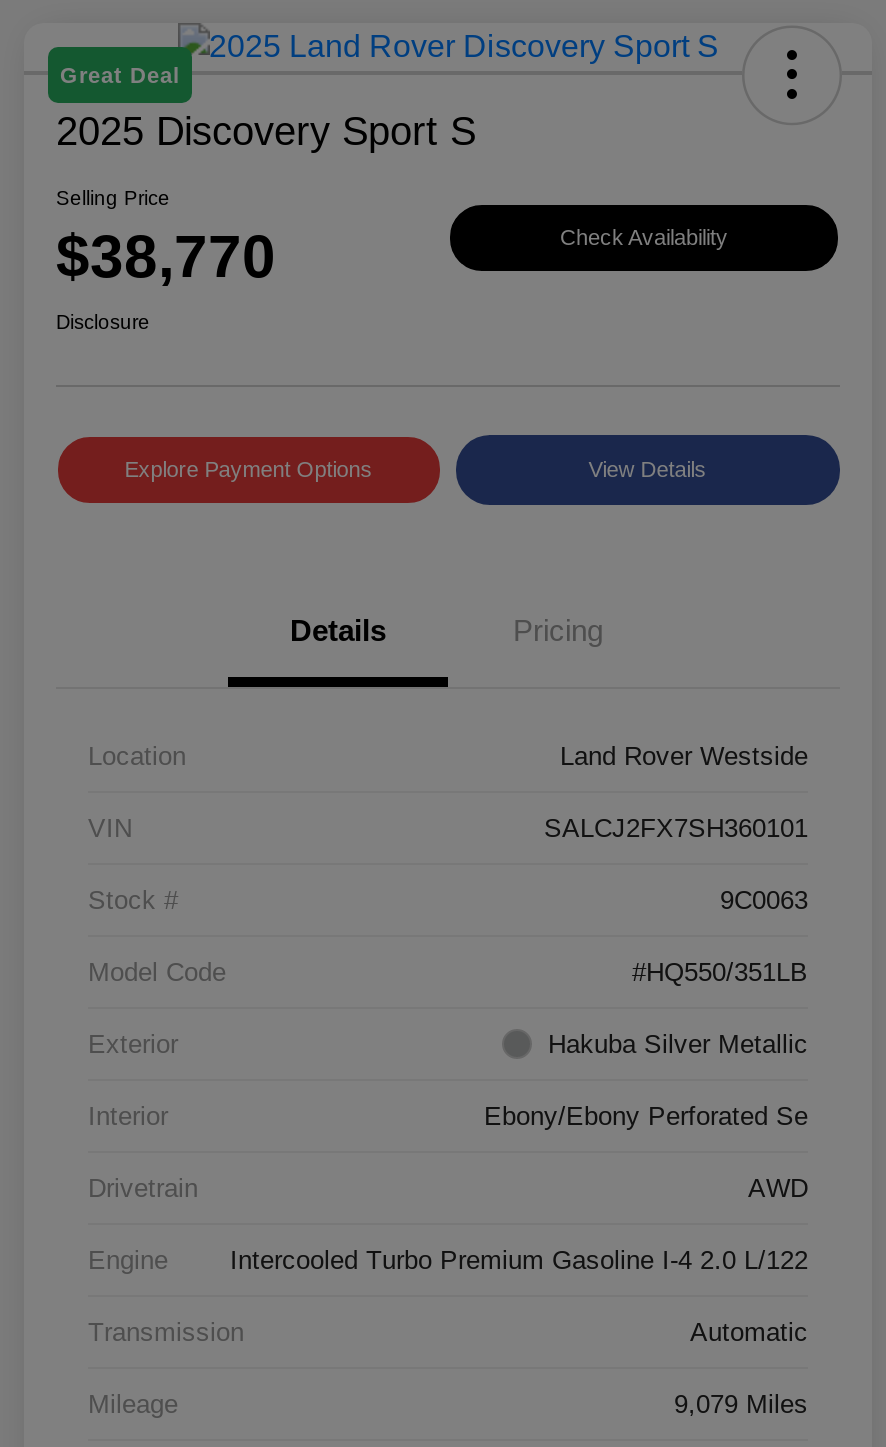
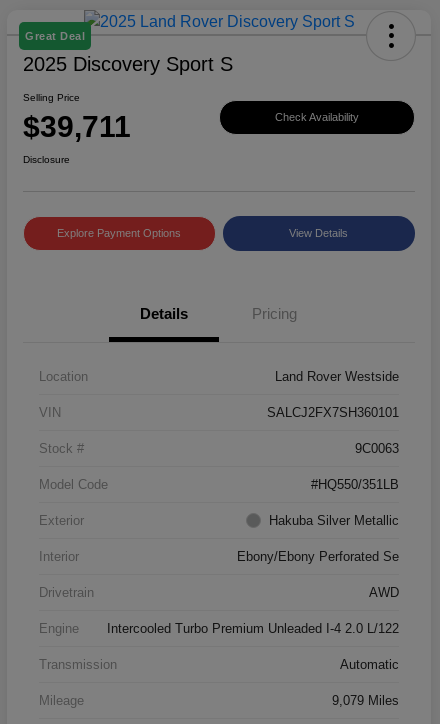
[56,224,276,290] $38,770 -> [23,110,131,143] $39,711
[230,1246,808,1276] Intercooled Turbo Premium Gasoline I-4 2.0 L/122 -> [107,621,399,636] Intercooled Turbo Premium Unleaded I-4 2.0 L/122

